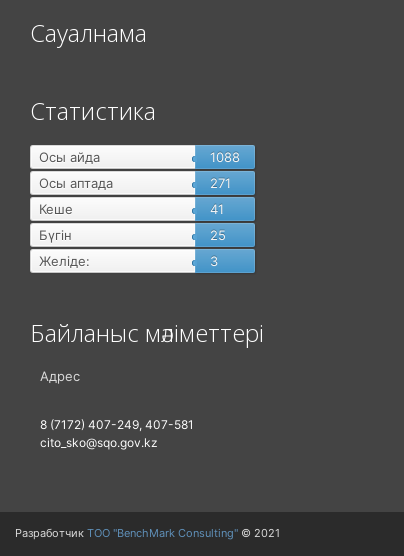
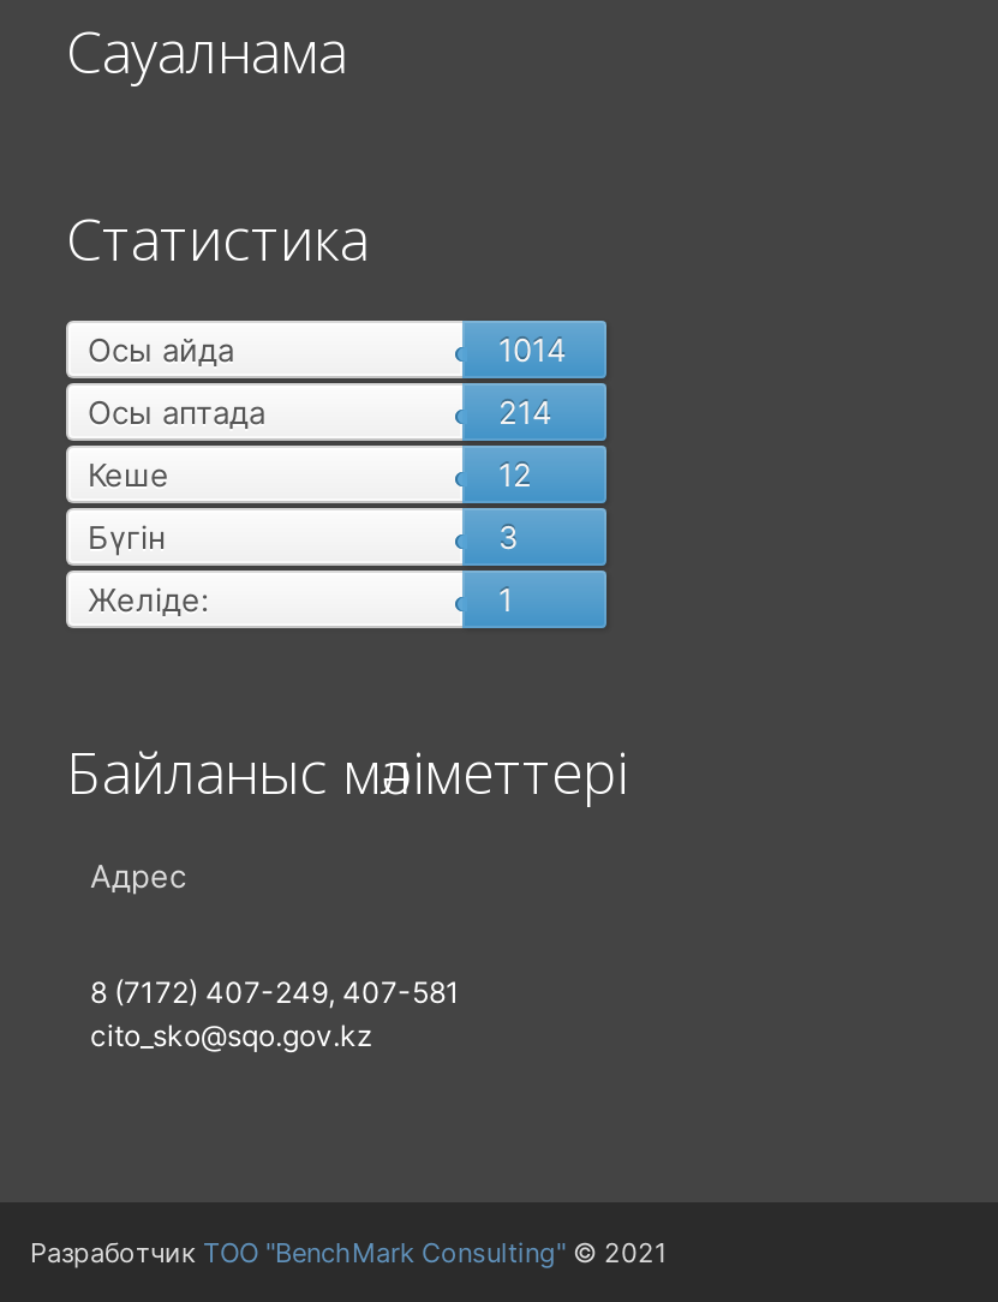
[210,149,240,165] 1088 -> [498,330,566,369] 1014
[210,175,231,191] 271 -> [498,393,551,431] 214
[210,201,224,217] 41 -> [498,455,532,494] 12
[210,227,226,243] 25 -> [498,518,518,556] 3
[210,253,218,269] 3 -> [498,580,513,619] 1

